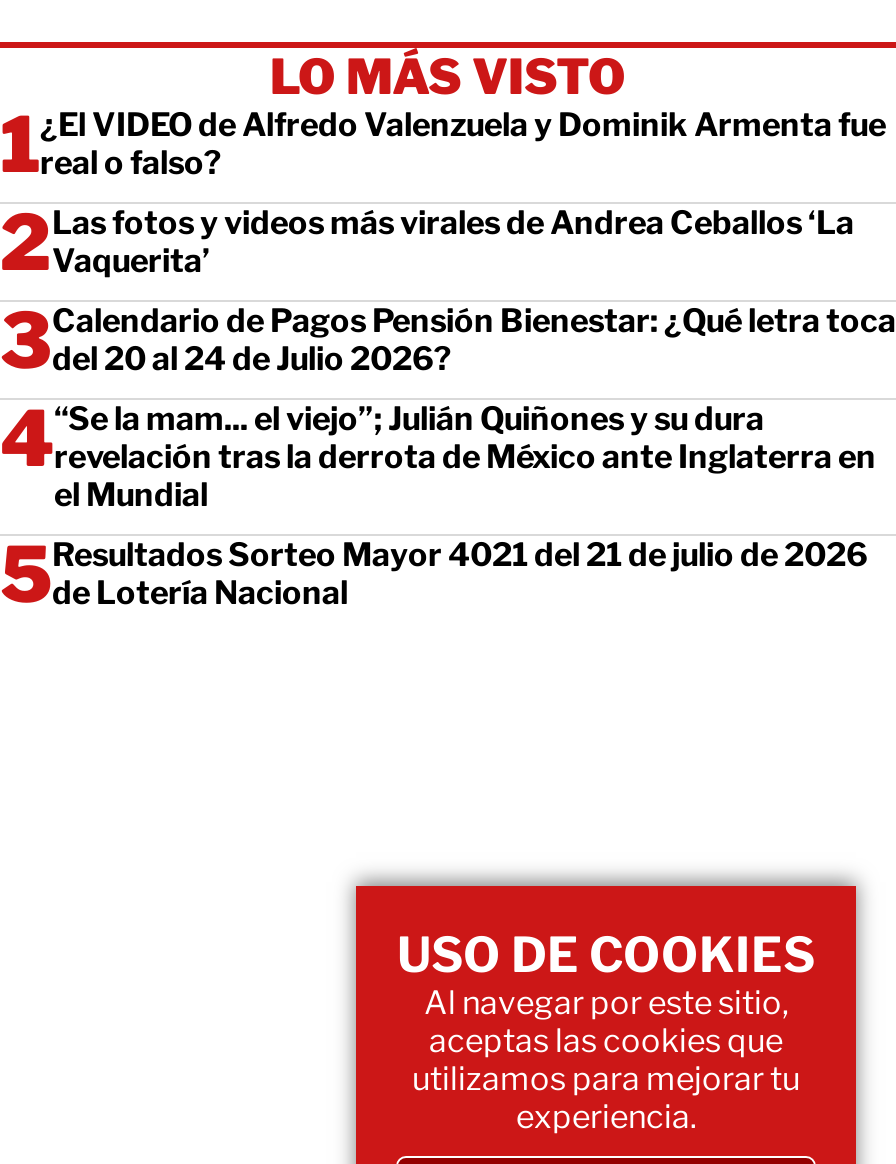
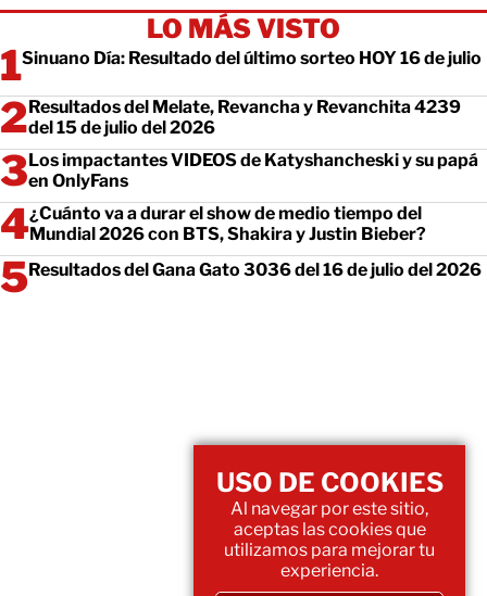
[40,106,886,182] ¿El VIDEO de Alfredo Valenzuela y Dominik Armenta fue | real o falso? -> [22,48,482,68] Sinuano Día: Resultado del último sorteo HOY 16 de julio
[52,204,854,280] Las fotos y videos más virales de Andrea Ceballos ‘La | Vaquerita’ -> [28,96,461,138] Resultados del Melate, Revancha y Revanchita 4239 | del 15 de julio del 2026
[52,302,896,378] Calendario de Pagos Pensión Bienestar: ¿Qué letra toca | del 20 al 24 de Julio 2026? -> [28,150,478,191] Los impactantes VIDEOS de Katyshancheski y su papá | en OnlyFans
[54,400,876,514] “Se la mam... el viejo”; Julián Quiñones y su dura | revelación tras la derrota de México ante Inglaterra en | el Mundial -> [29,203,426,244] ¿Cuánto va a durar el show de medio tiempo del | Mundial 2026 con BTS, Shakira y Justin Bieber?
[52,536,868,612] Resultados Sorteo Mayor 4021 del 21 de julio de 2026 | de Lotería Nacional -> [28,259,482,280] Resultados del Gana Gato 3036 del 16 de julio del 2026

